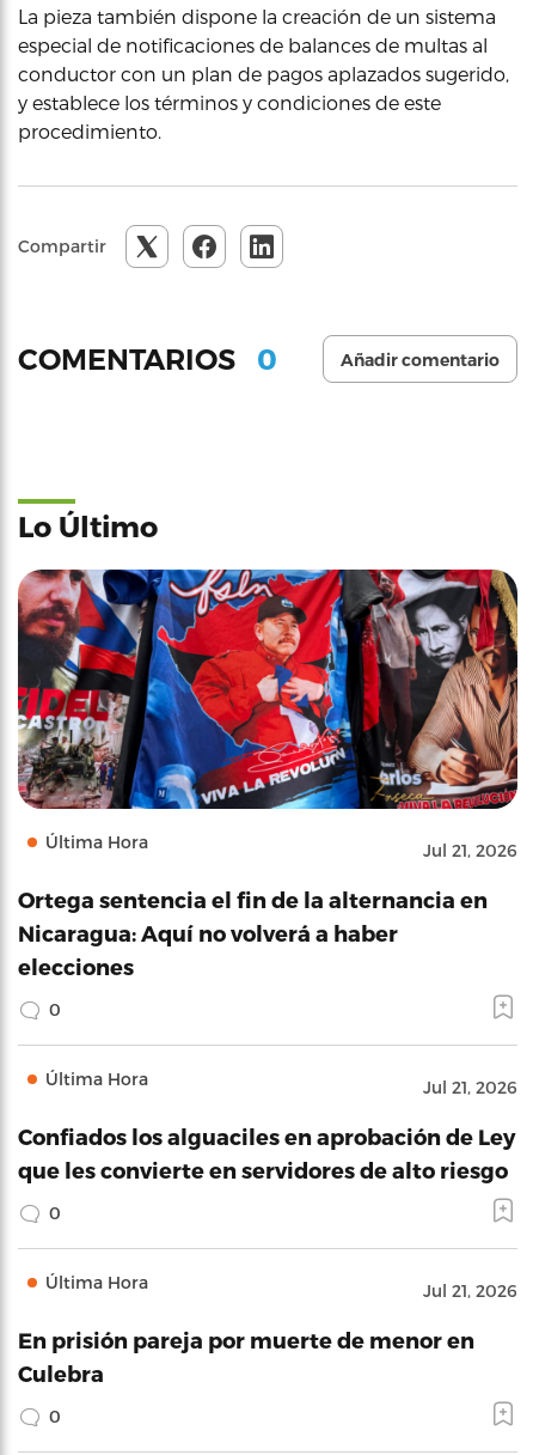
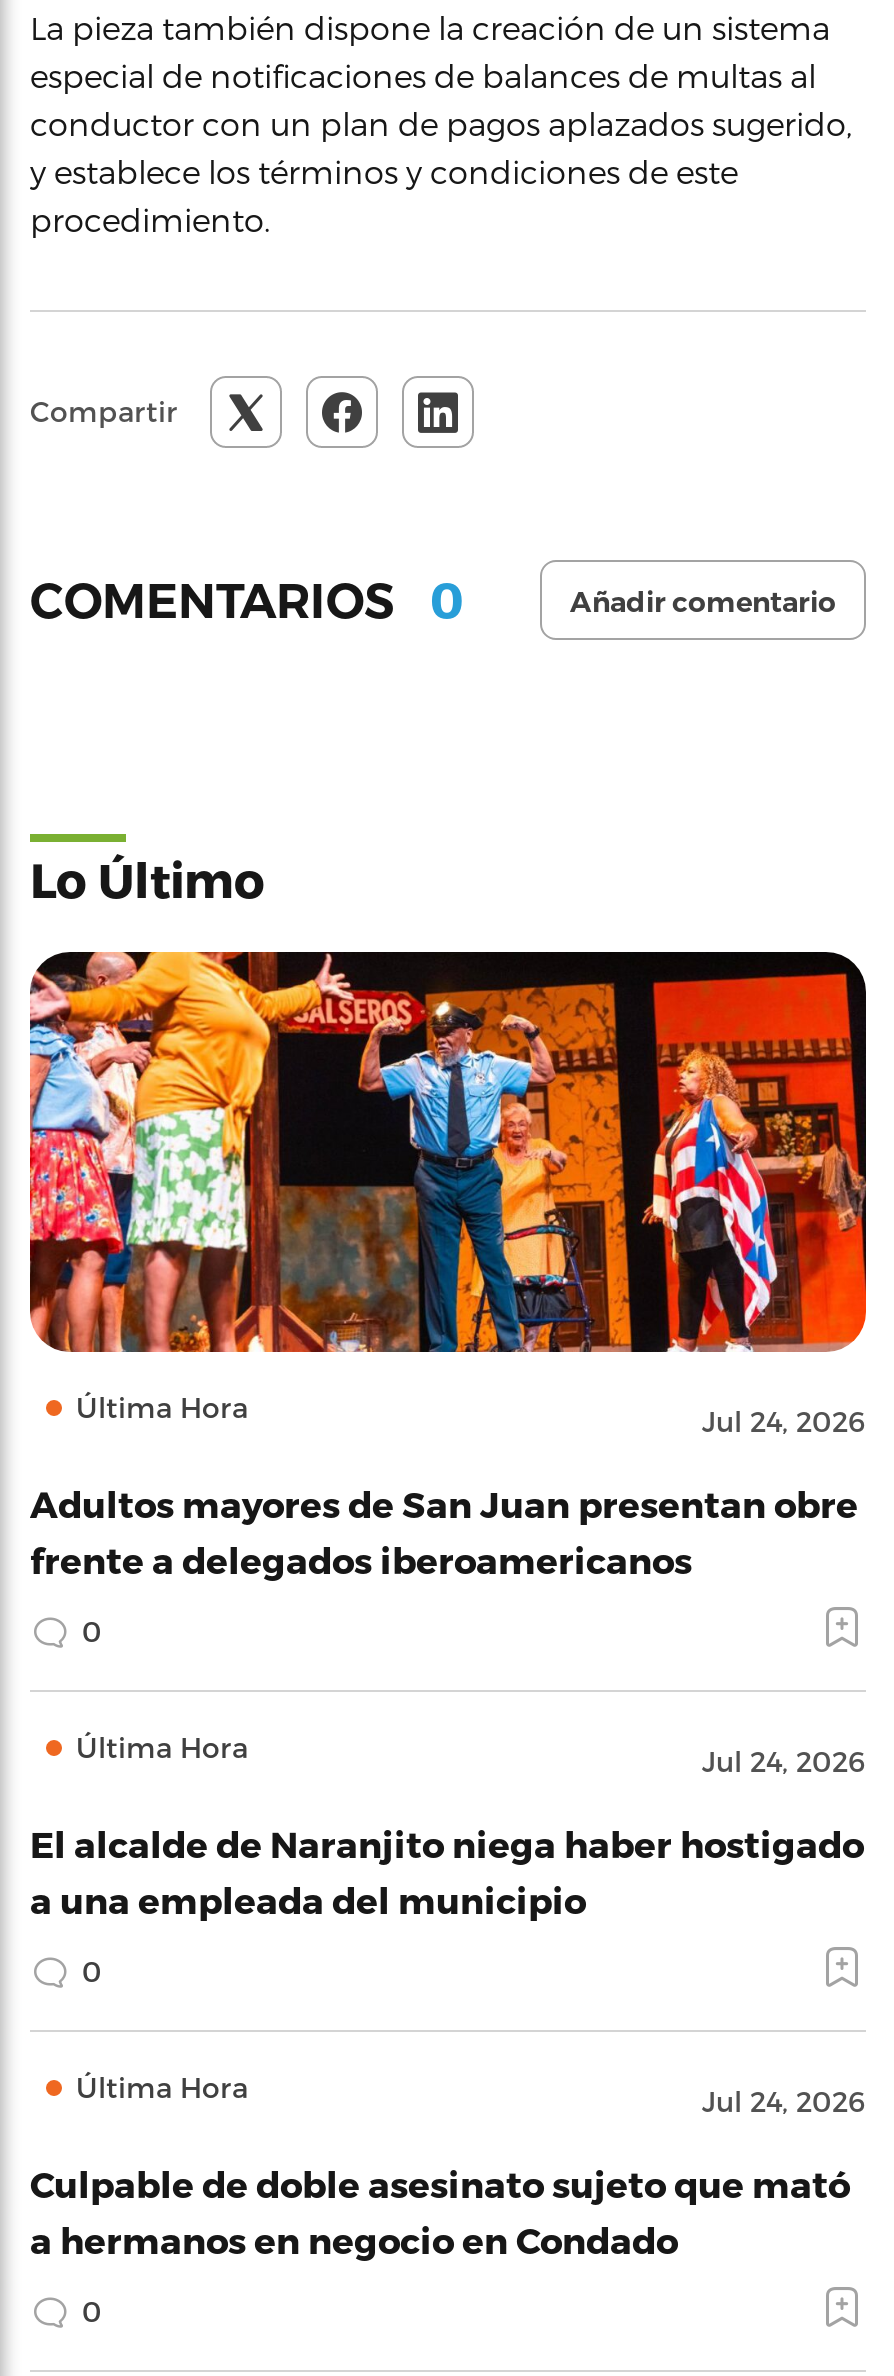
[17,568,519,860] [image] | Jul 21, 2026 -> [28,950,868,1438] [image] | Jul 24, 2026
[18,887,488,979] Ortega sentencia el fin de la alternancia en | Nicaragua: Aquí no volverá a haber | elecciones -> [30,1482,858,1580] Adultos mayores de San Juan presentan obre | frente a delegados iberoamericanos
[423,1077,517,1097] Jul 21, 2026 -> [702,1744,866,1778] Jul 24, 2026
[18,1124,515,1182] Confiados los alguaciles en aprobación de Ley | que les convierte en servidores de alto riesgo -> [30,1822,864,1920] El alcalde de Naranjito niega haber hostigado | a una empleada del municipio
[423,1280,517,1301] Jul 21, 2026 -> [702,2084,866,2118] Jul 24, 2026
[18,1327,474,1386] En prisión pareja por muerte de menor en | Culebra -> [30,2162,850,2260] Culpable de doble asesinato sujeto que mató | a hermanos en negocio en Condado

